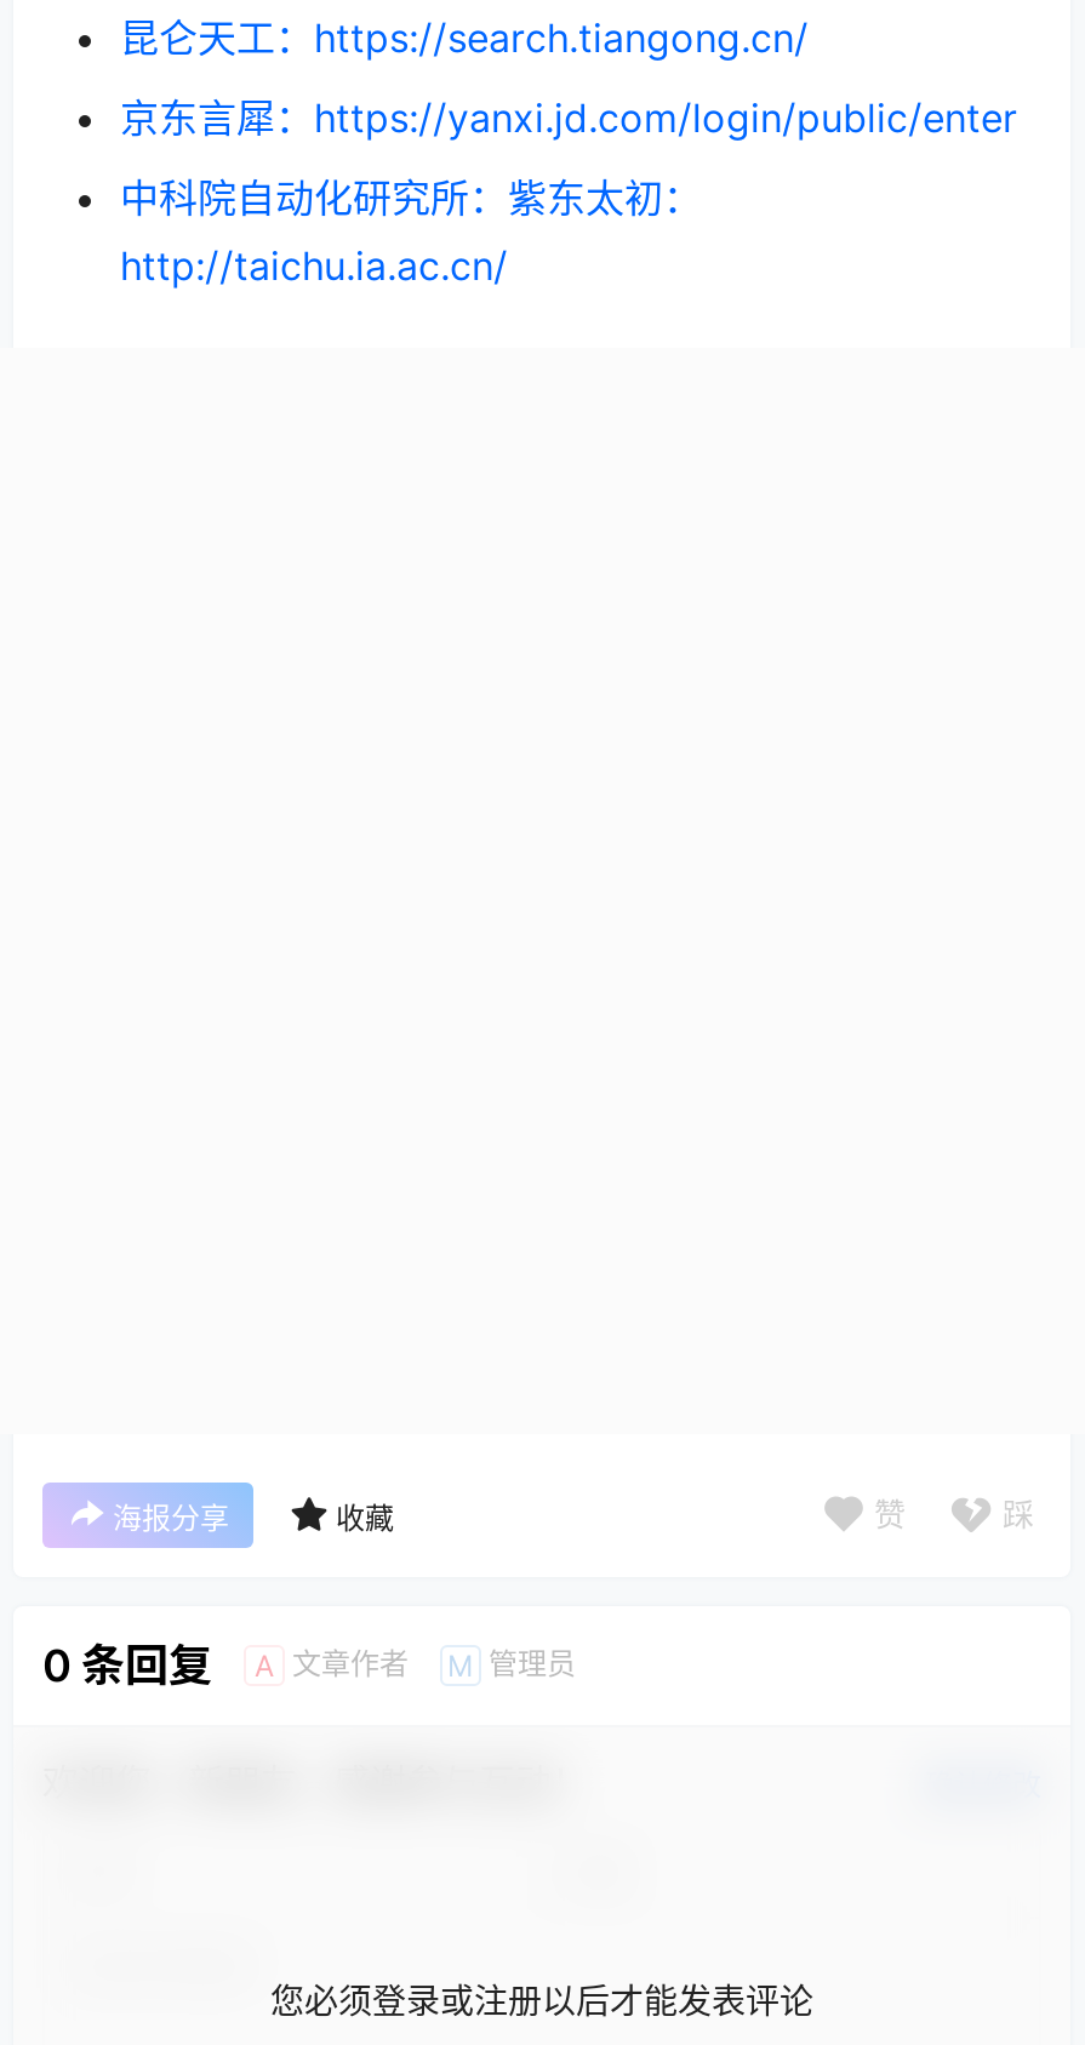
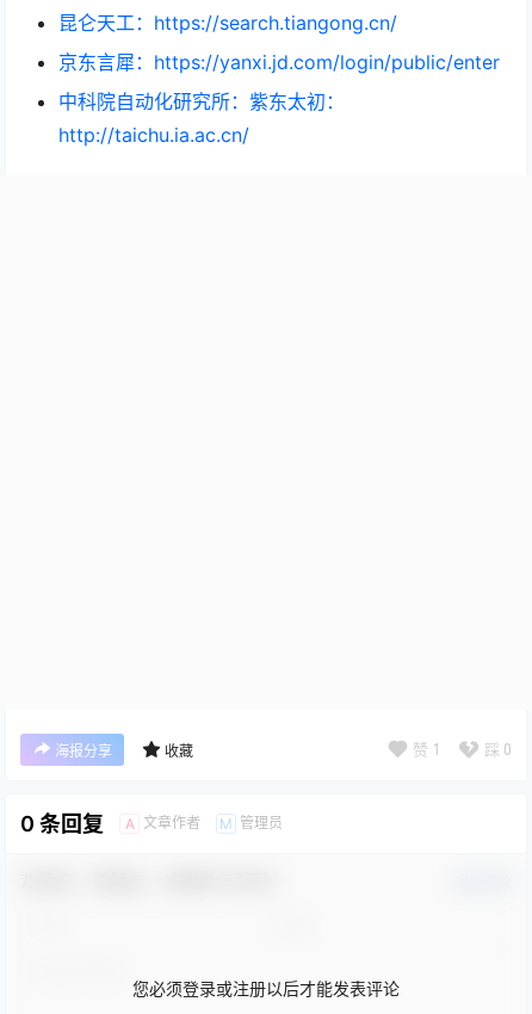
[874,1495,1034,1534] 赞 | 踩 -> [413,740,512,759] 赞 1 | 踩 0

